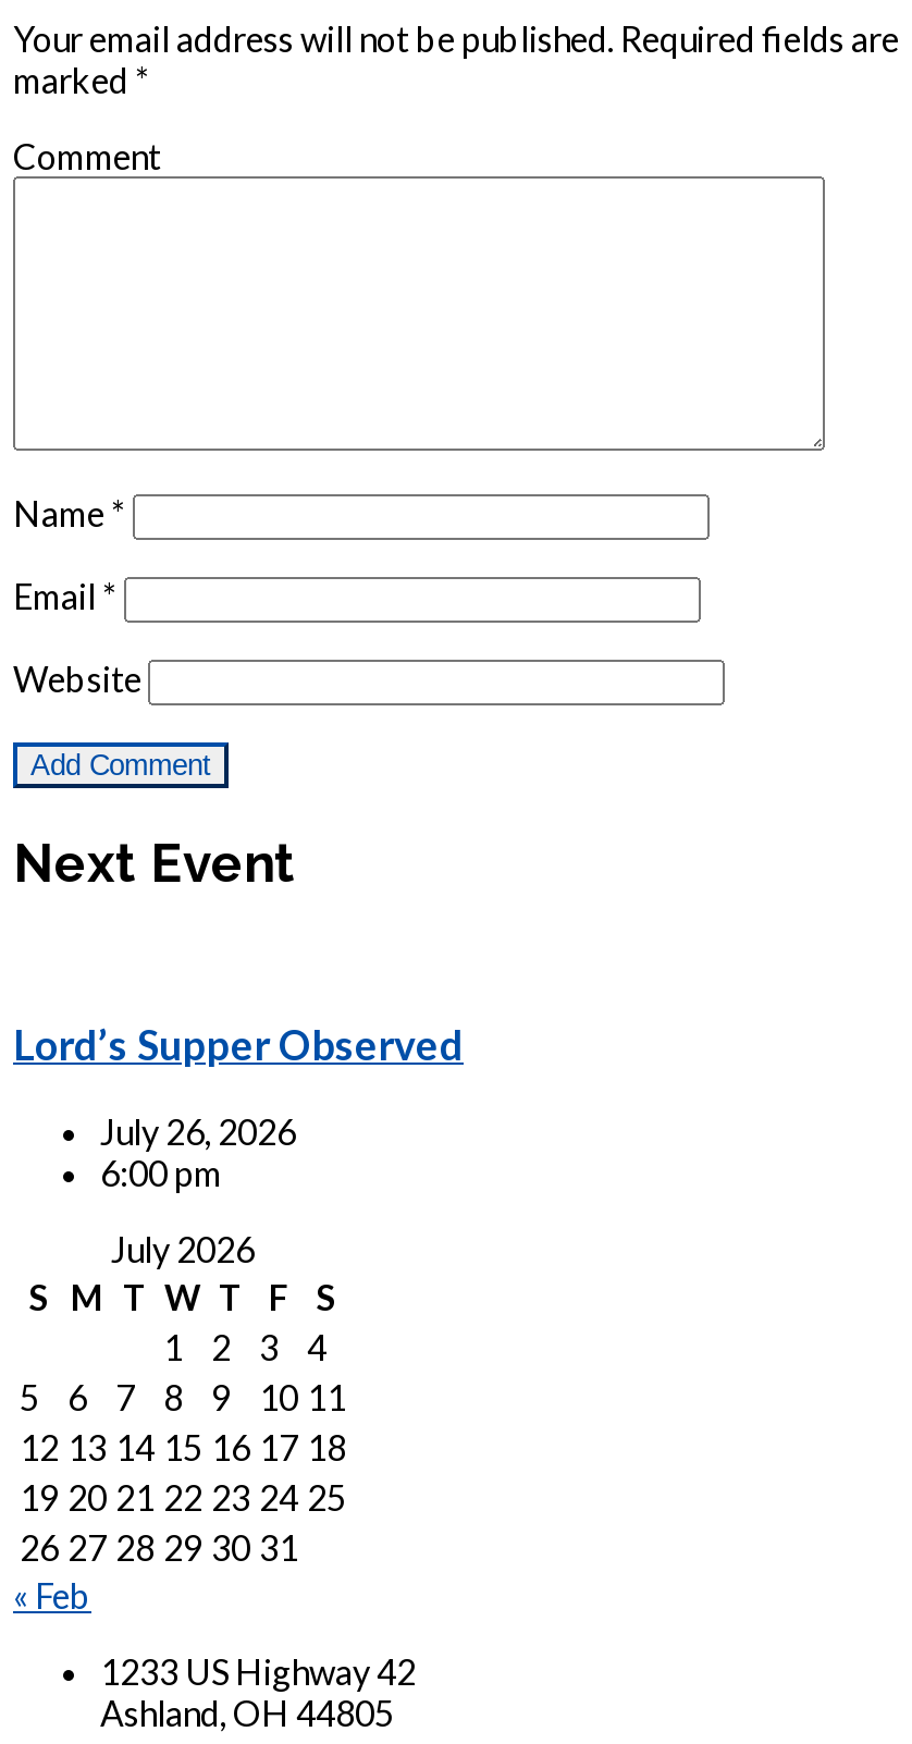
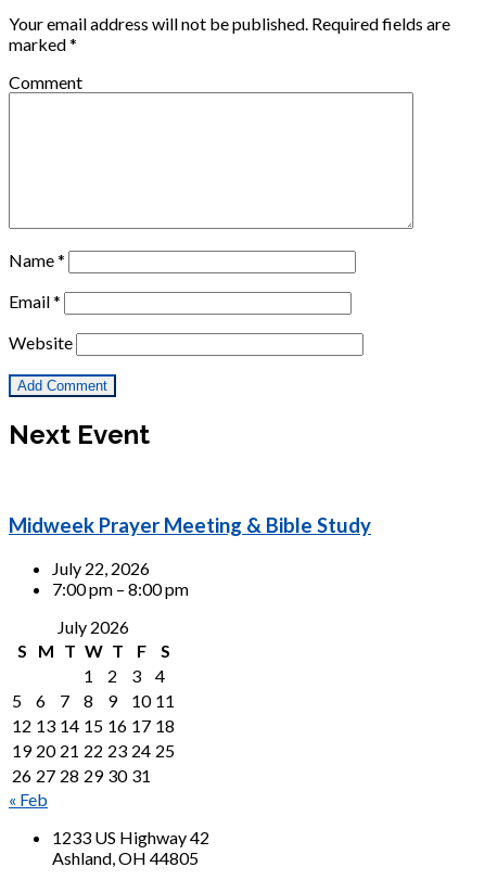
[13,1021,464,1069] Lord’s Supper Observed -> [9,513,371,537] Midweek Prayer Meeting & Bible Study
[100,1110,296,1192] July 26, 2026 | 6:00 pm -> [52,557,189,599] July 22, 2026 | 7:00 pm – 8:00 pm

